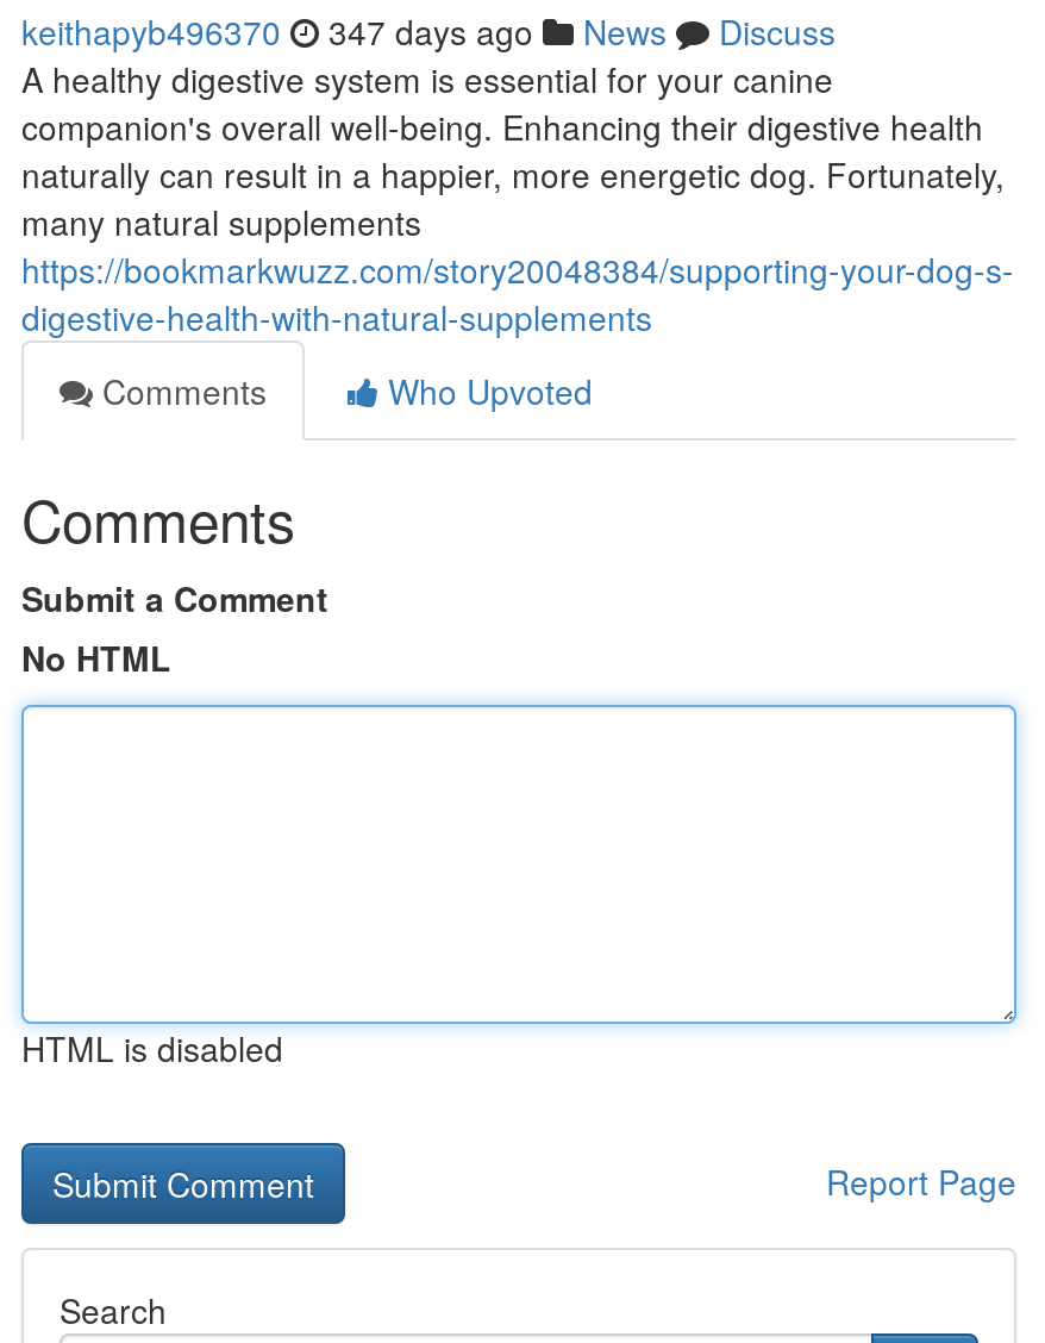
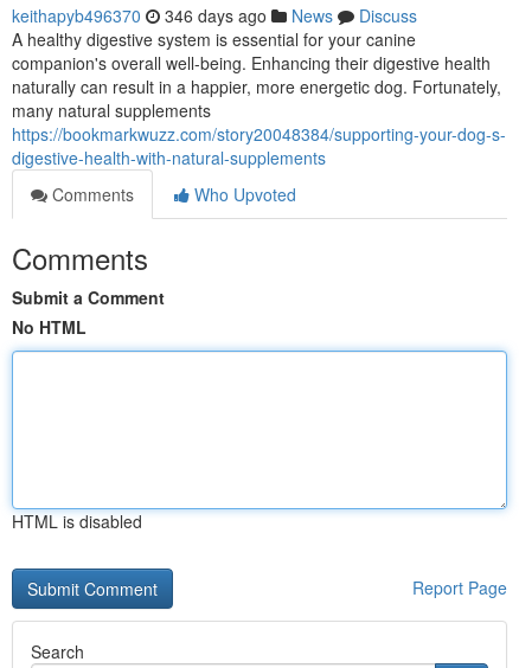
[21,7,836,55] keithapyb496370 347 days ago News Discuss -> [12,4,417,27] keithapyb496370 346 days ago News Discuss

